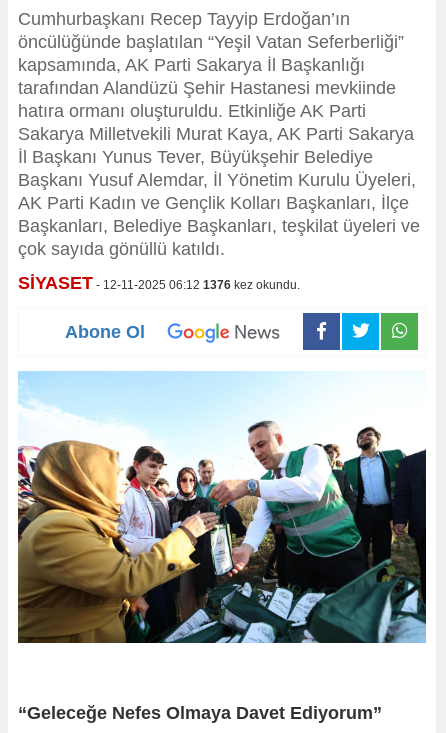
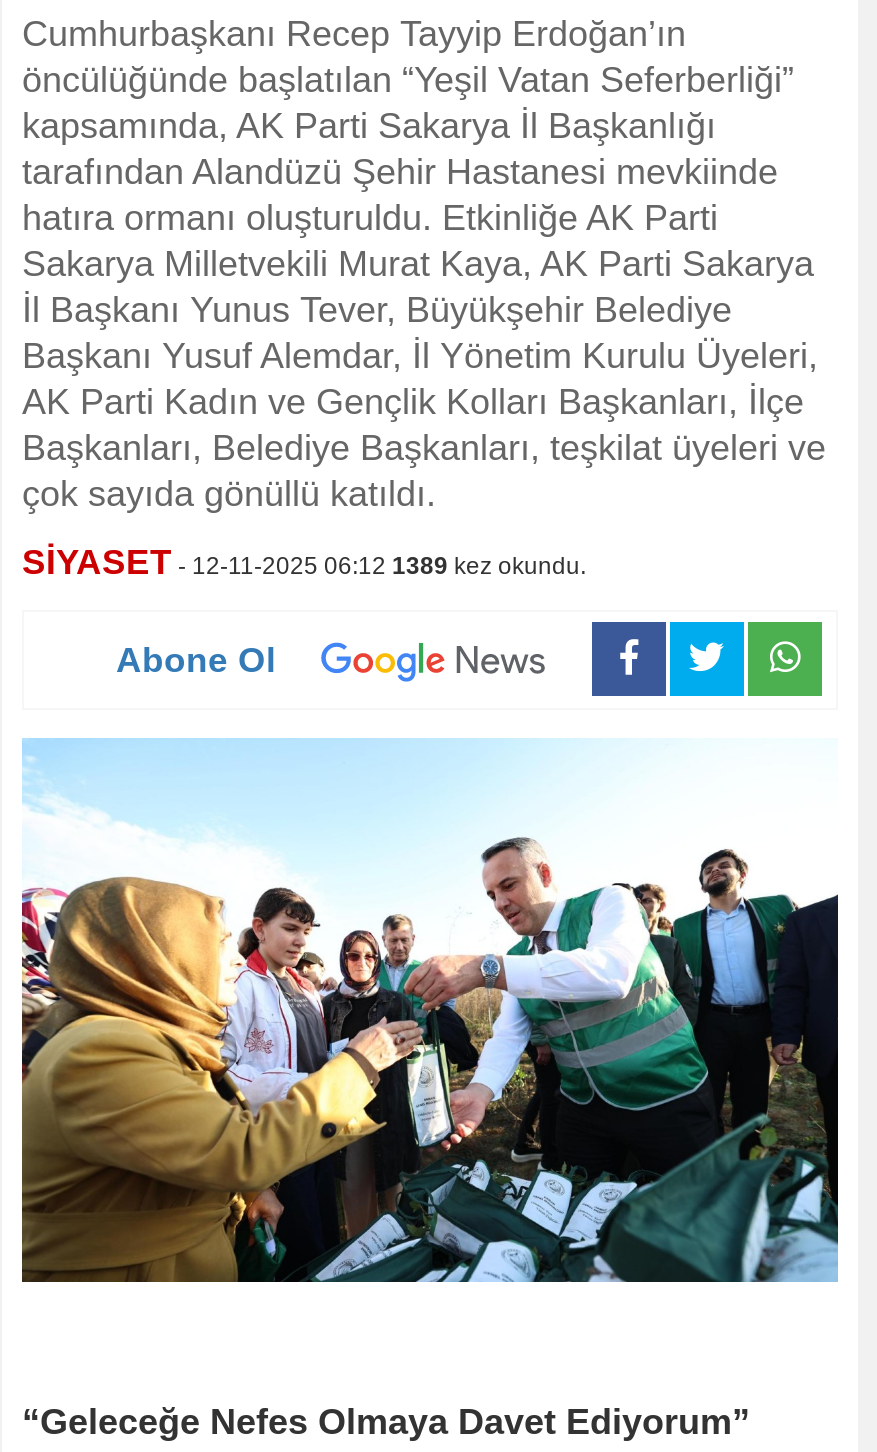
[18,273,300,293] SİYASET - 12-11-2025 06:12 1376 kez okundu. -> [22,542,586,582] SİYASET - 12-11-2025 06:12 1389 kez okundu.

